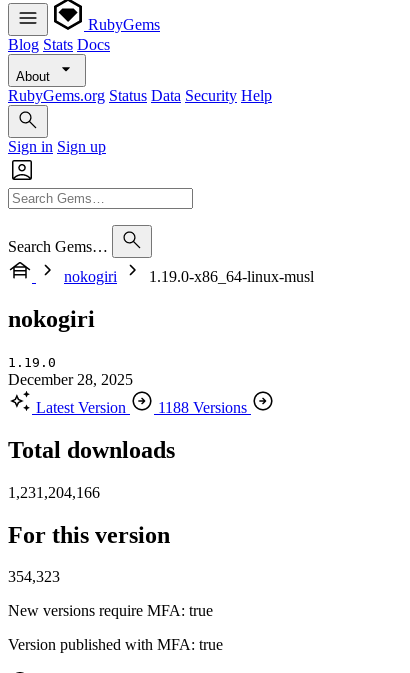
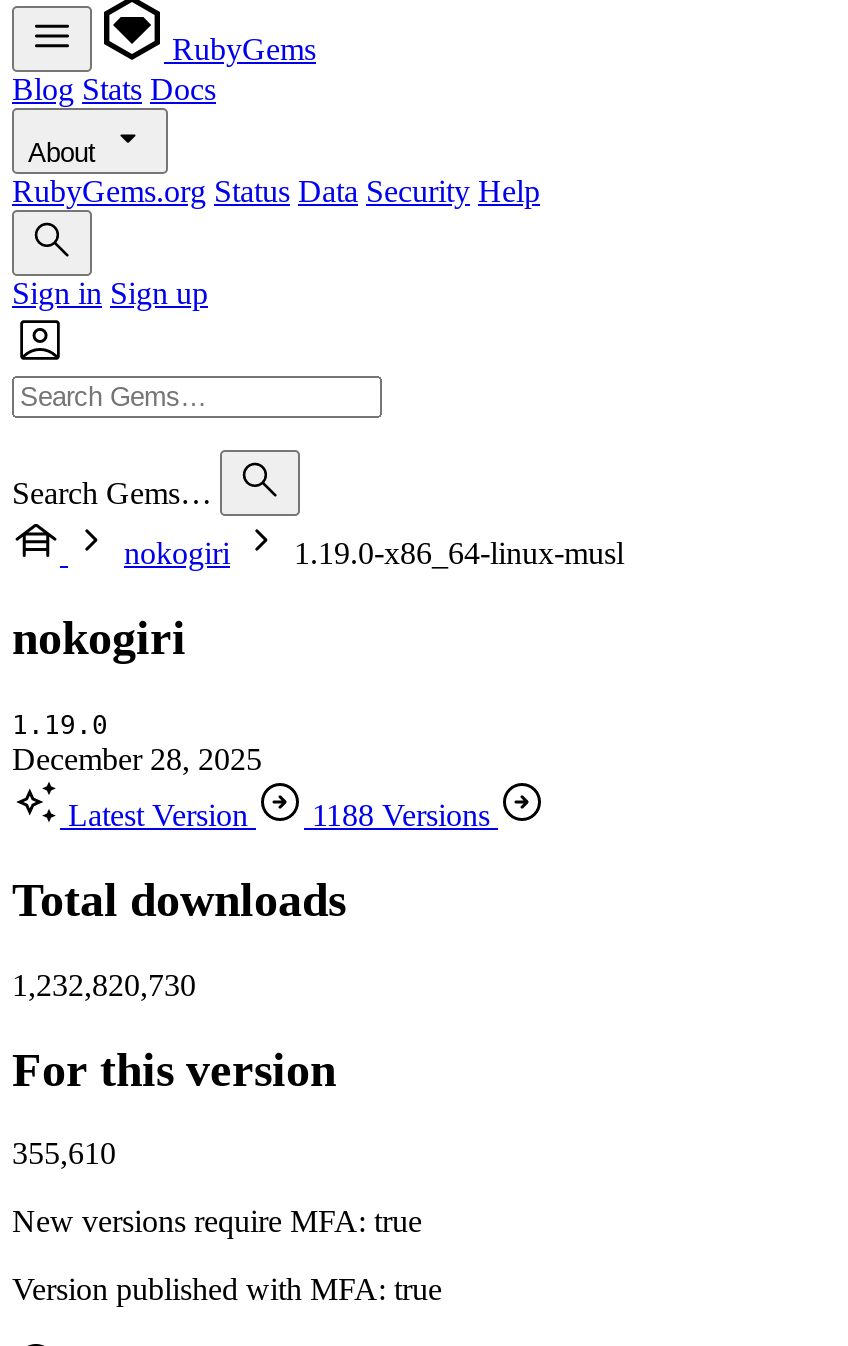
[8,484,100,501] 1,231,204,166 -> [12,967,196,1001] 1,232,820,730
[8,568,60,585] 354,323 -> [12,1137,116,1171] 355,610

